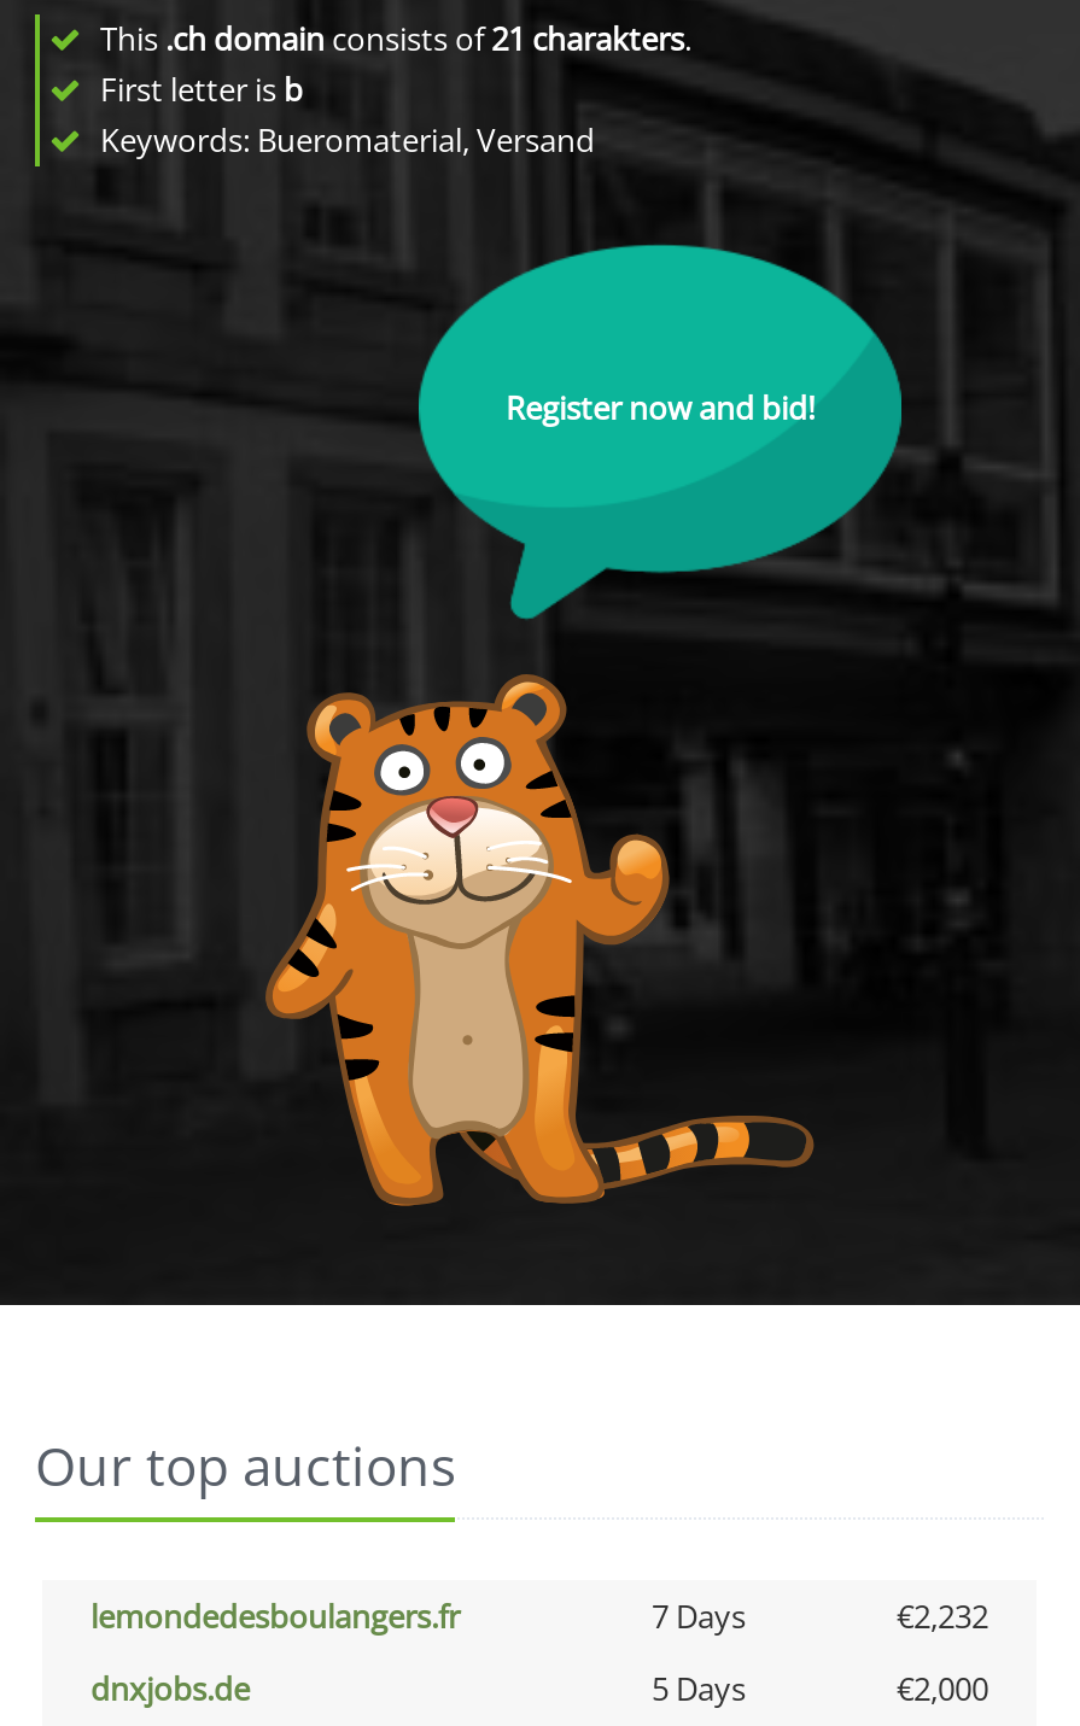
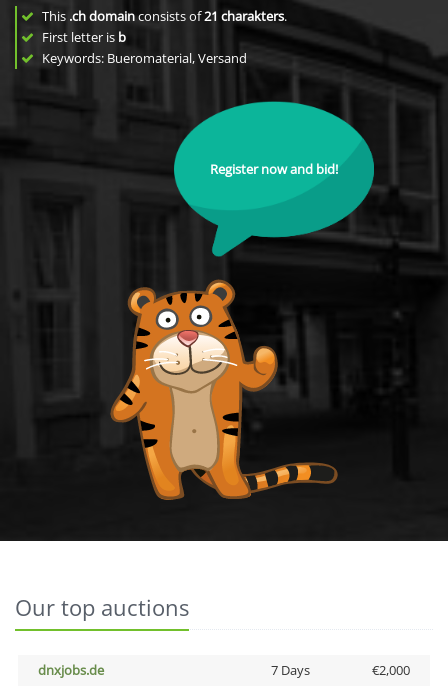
[91,1595,988,1638] lemondedesboulangers.fr | 7 Days | €2,232 -> none
[652,1667,746,1710] 5 Days -> [270,661,309,679] 7 Days

